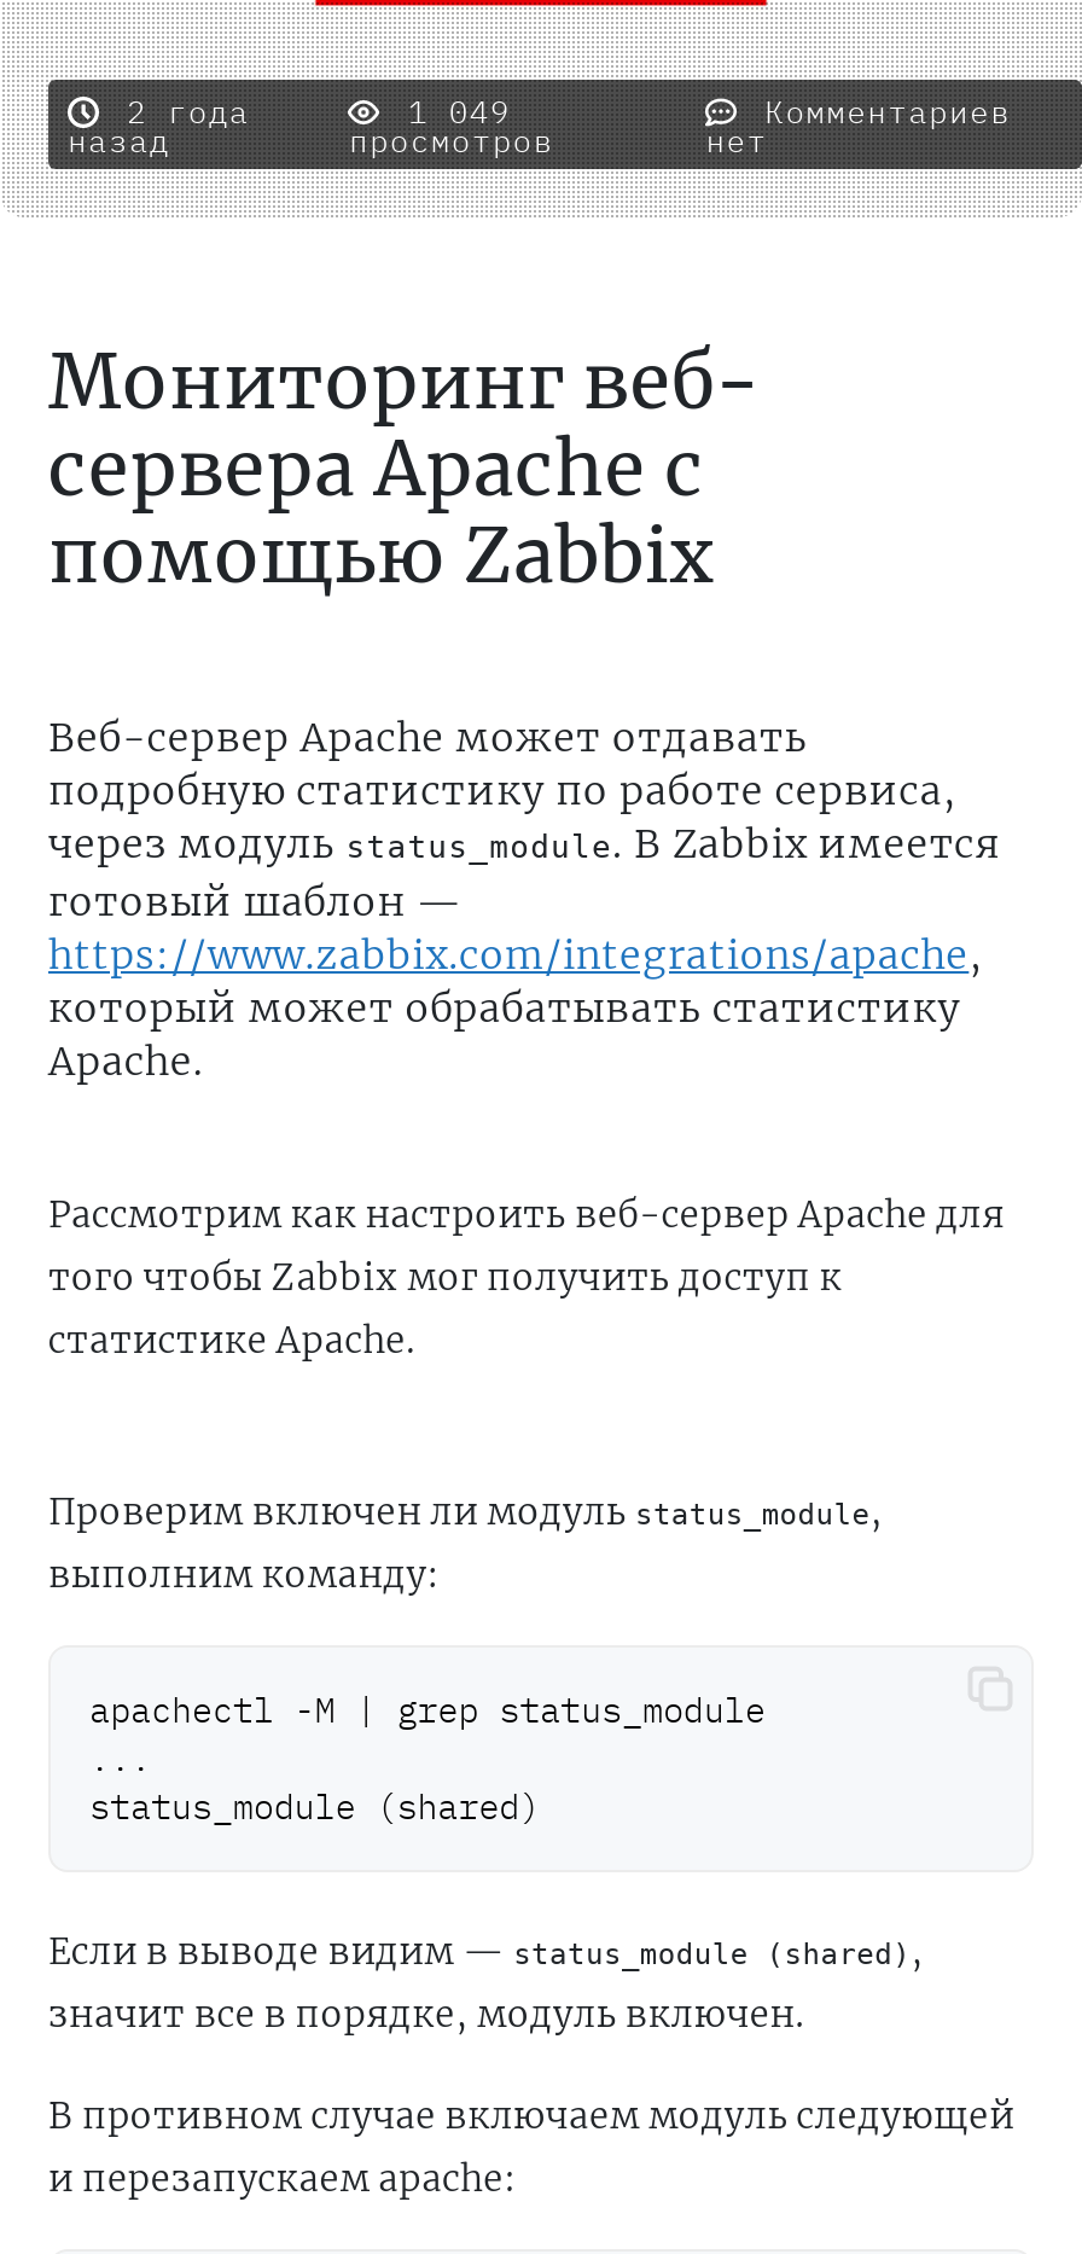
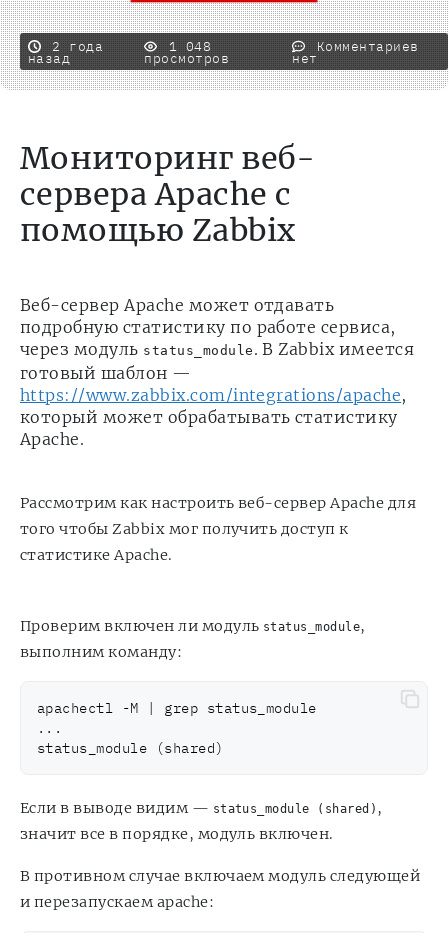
[388,92,511,133] 1 049 -> [160,38,211,55] 1 048

